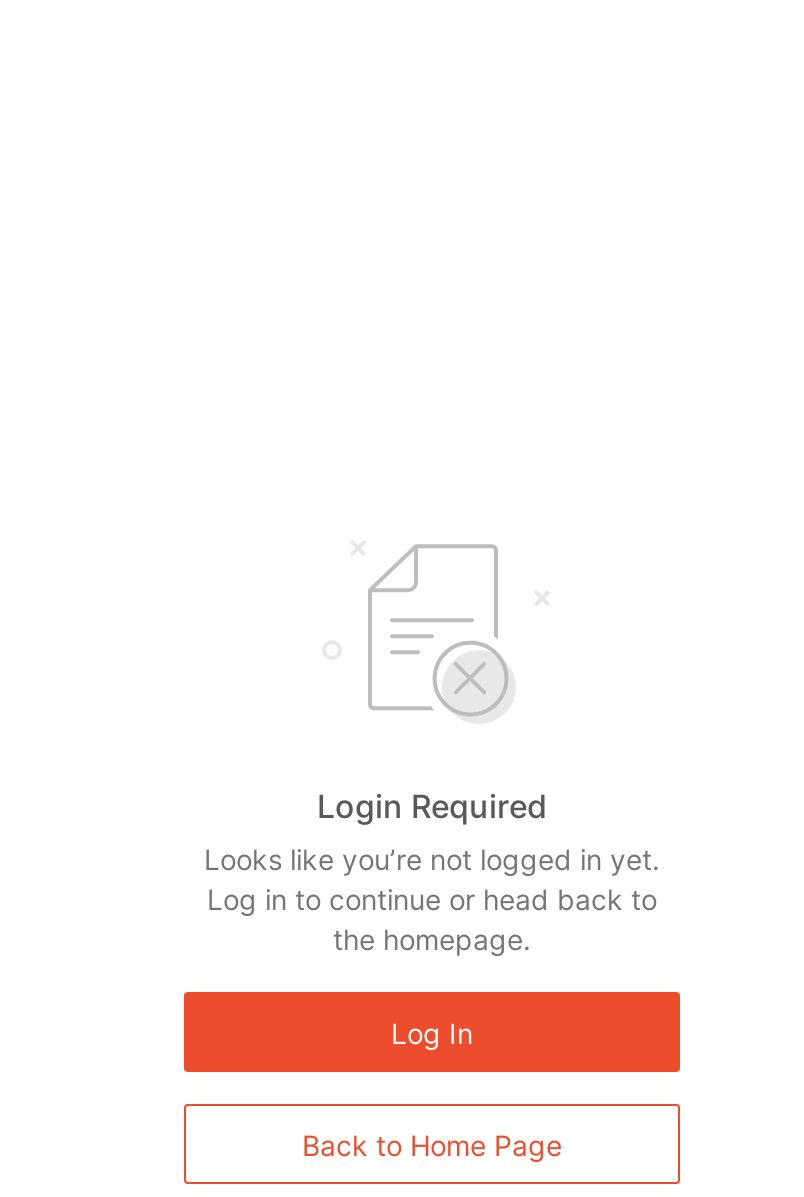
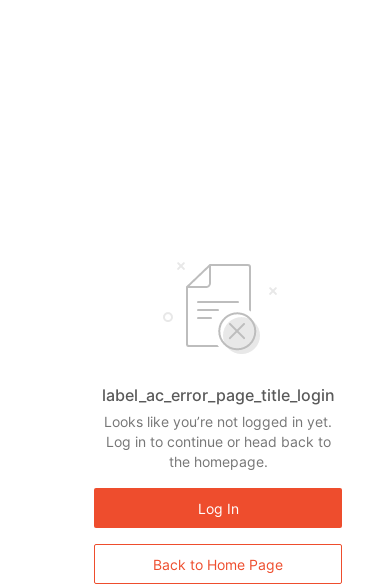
[317,786,547,826] Login Required -> [101,385,334,405] label_ac_error_page_title_login

